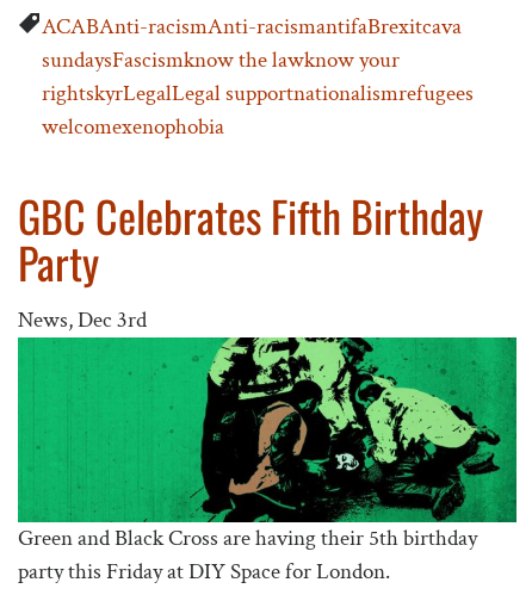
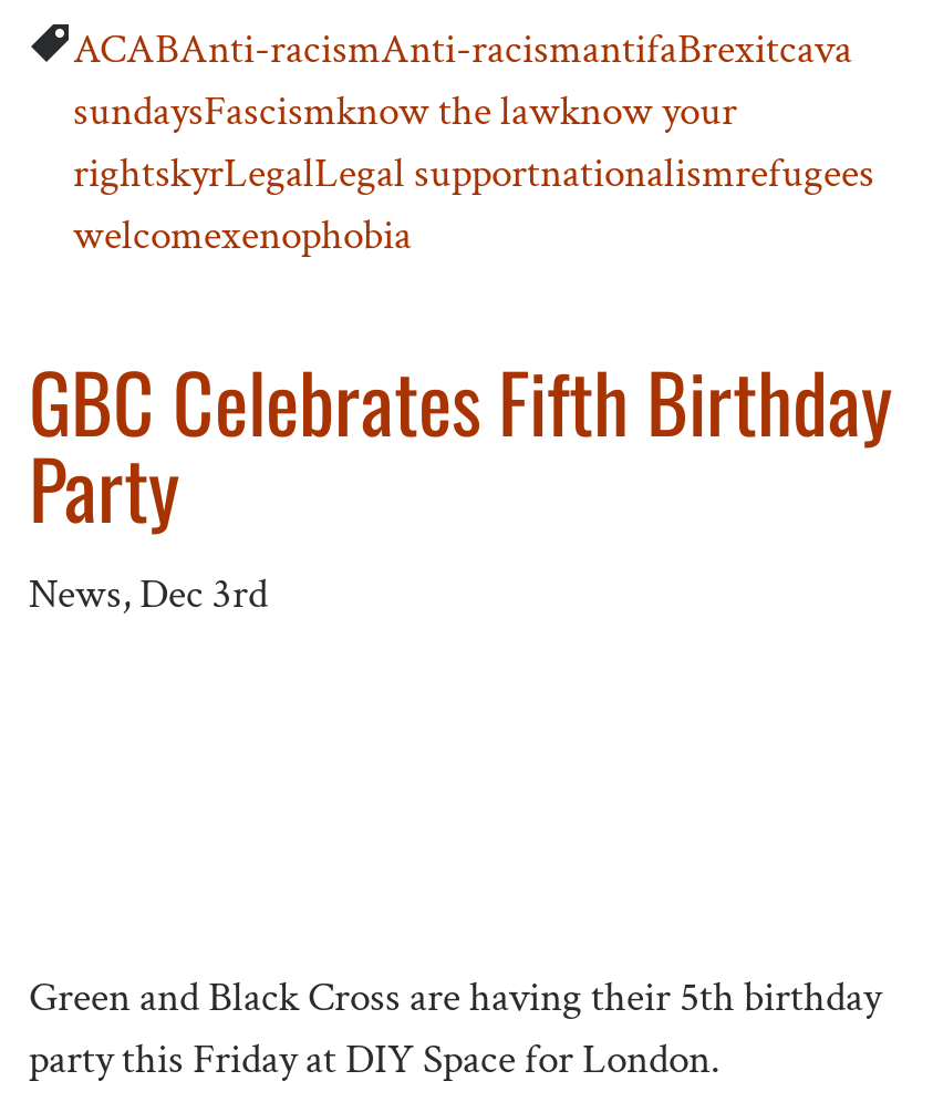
[17,336,518,523] [image] -> none

